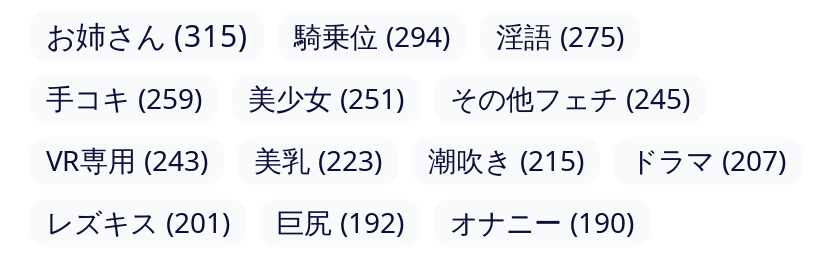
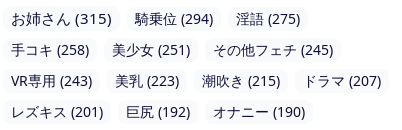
[46,79,690,117] 手コキ (259) 美少女 (251) その他フェチ (245) -> [11,40,333,59] 手コキ (258) 美少女 (251) その他フェチ (245)

